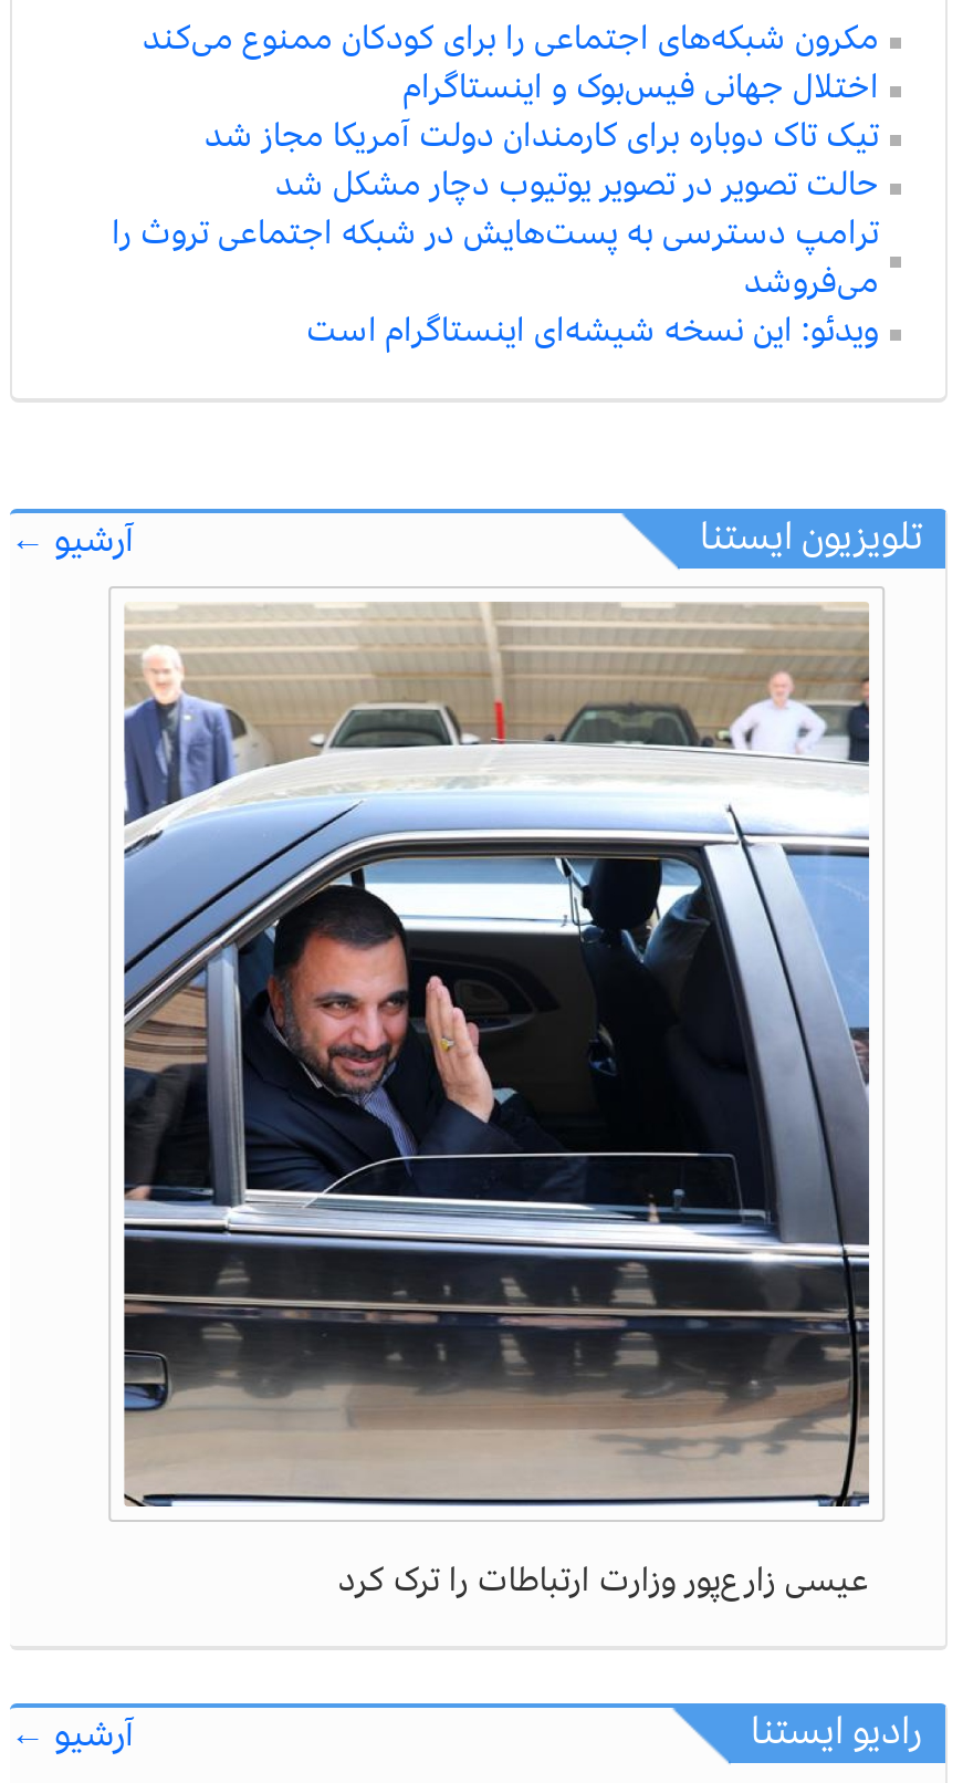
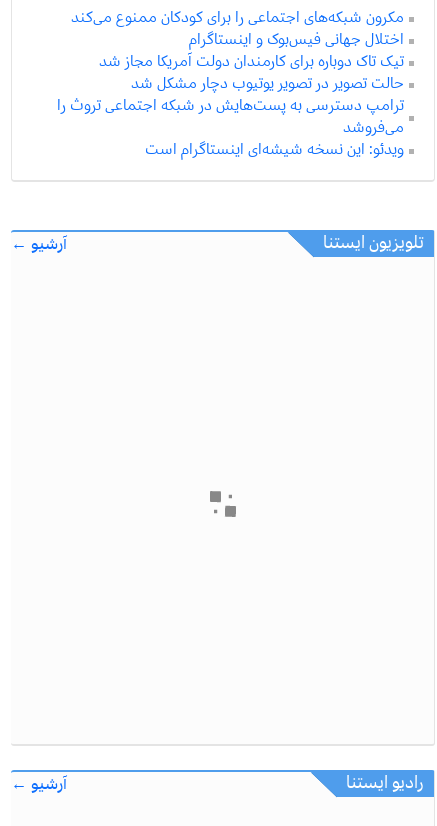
[121,602,872,1605] [image] | عیسی زارع‌پور وزارت ارتباطات را ترک کرد -> none

